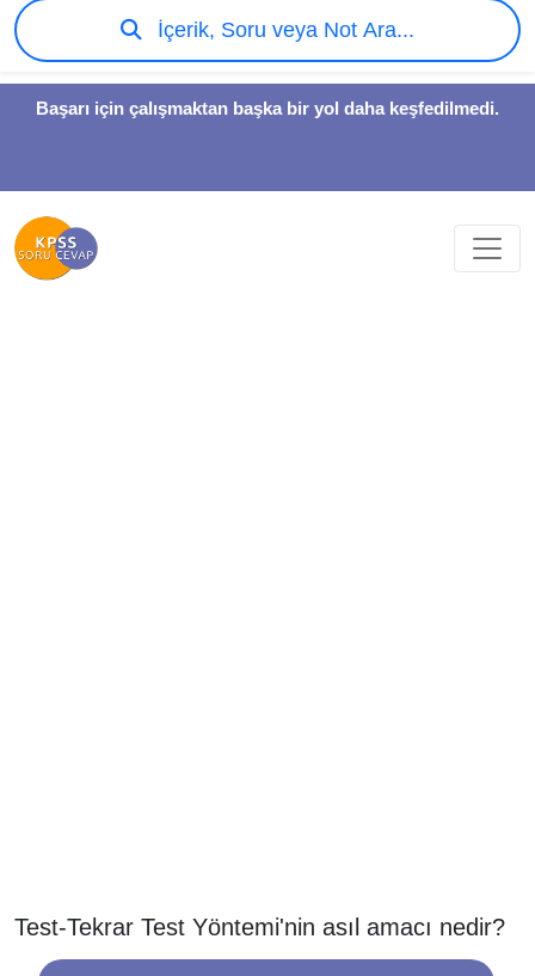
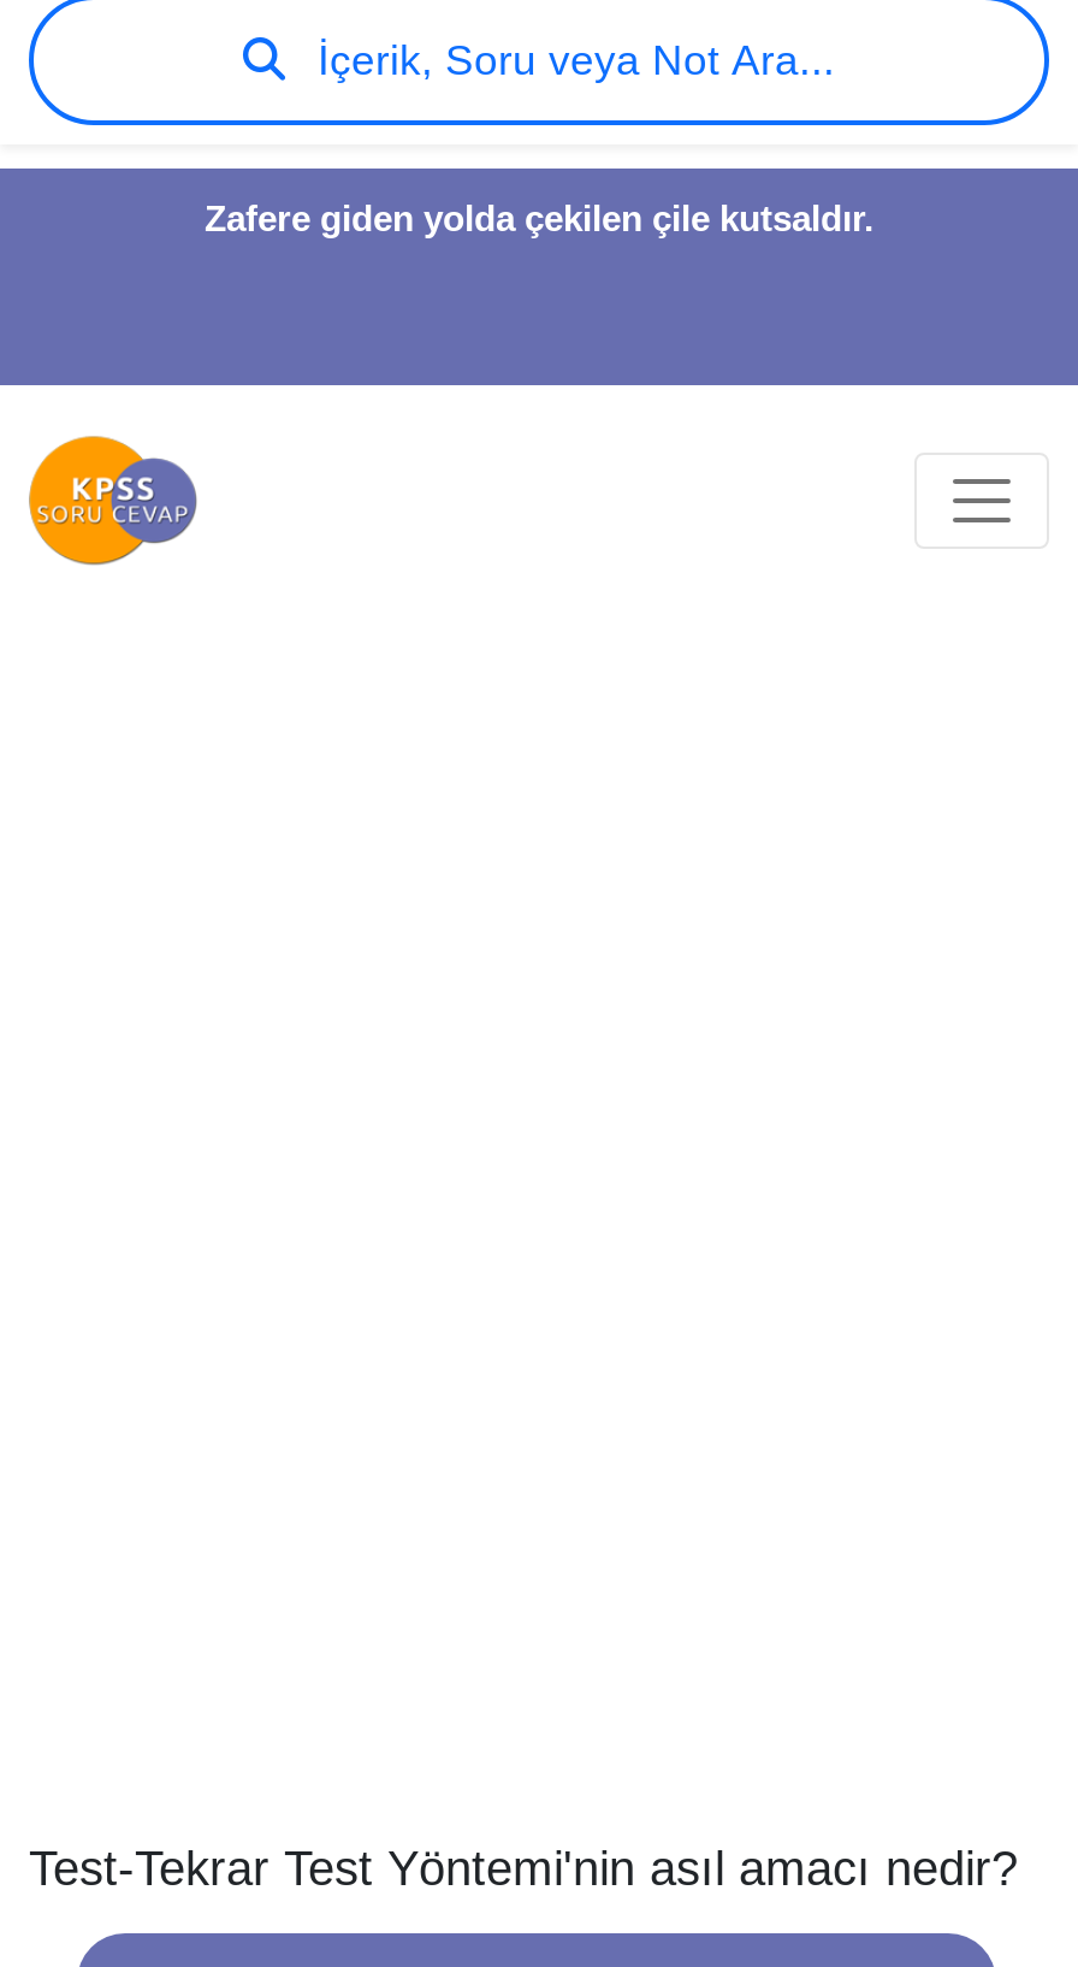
[36,98,499,118] Başarı için çalışmaktan başka bir yol daha keşfedilmedi. -> [205,197,873,238] Zafere giden yolda çekilen çile kutsaldır.

